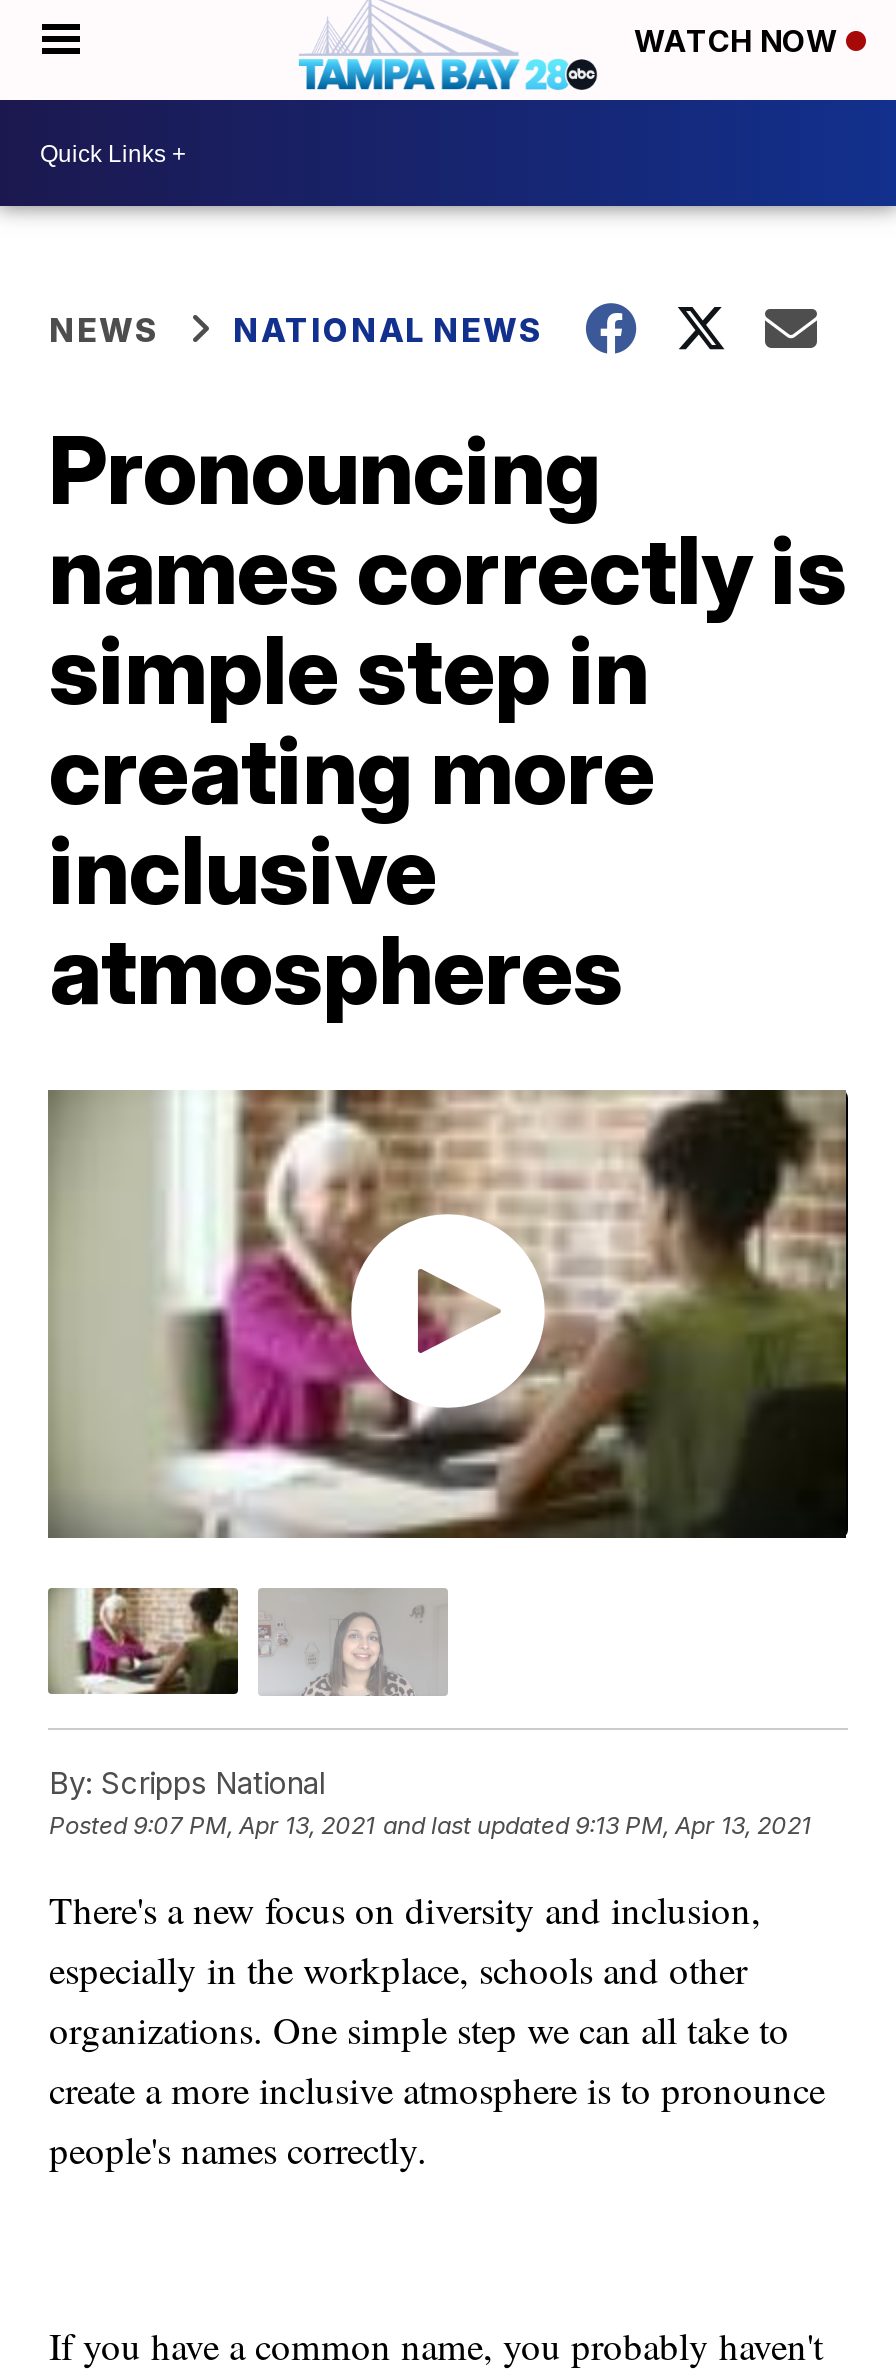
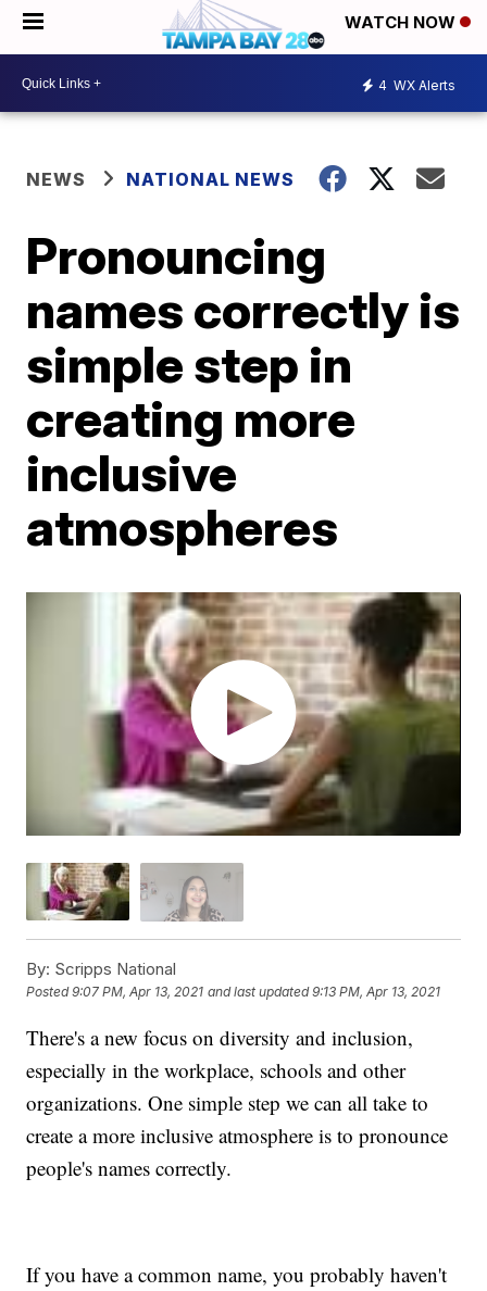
none -> [378,77,455,93] 4 WX Alerts

